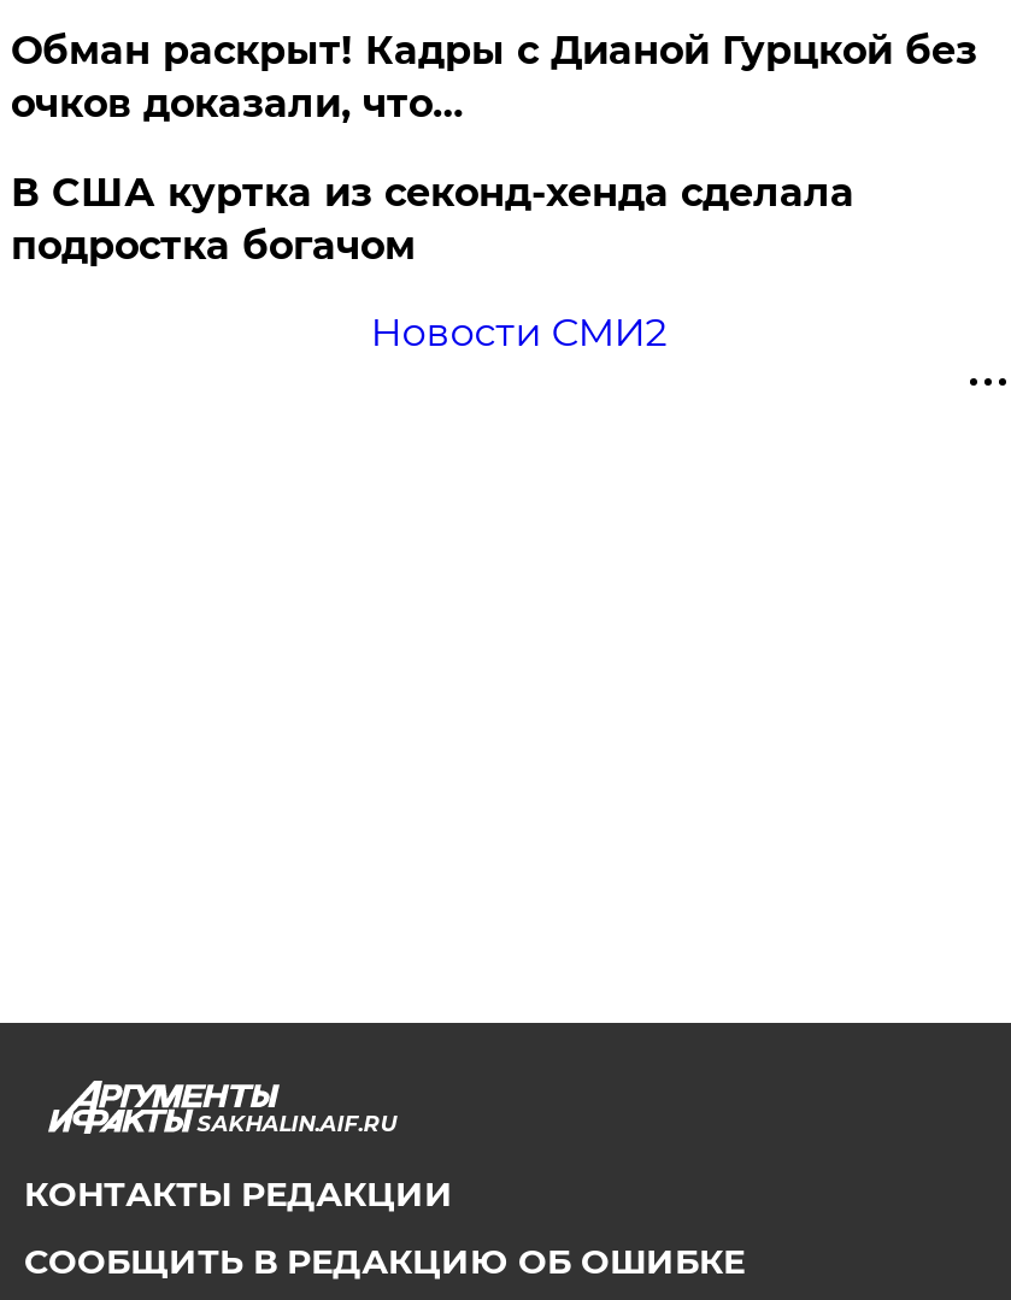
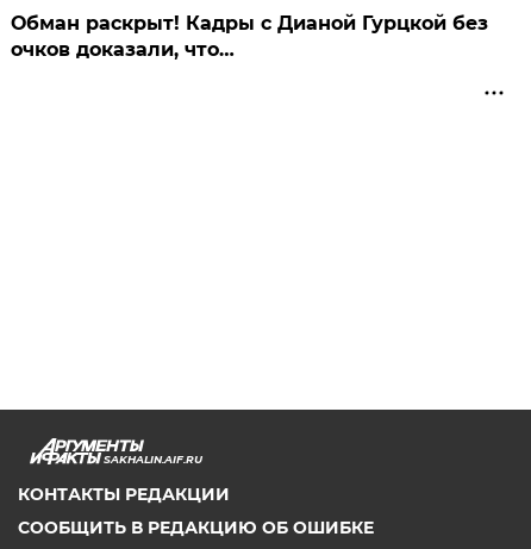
[11,170,854,355] В США куртка из секонд-хенда сделала | подростка богачом | Новости СМИ2 -> none

